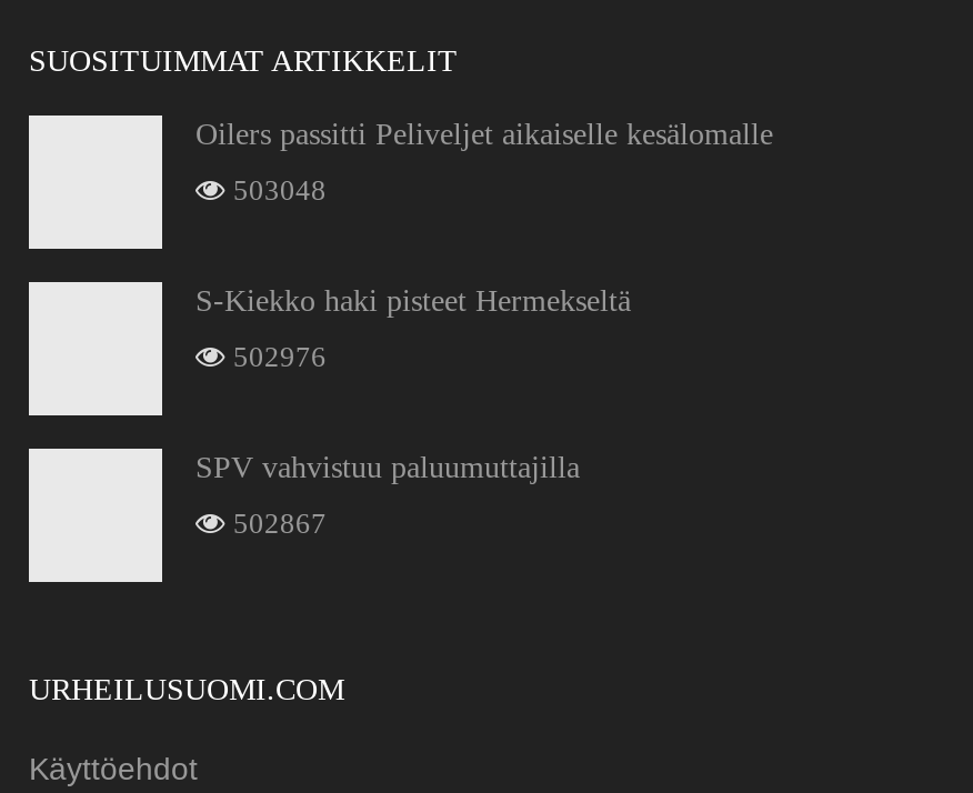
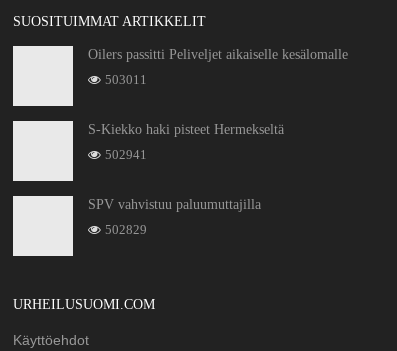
[233,173,327,206] 503048 -> [105,72,147,87] 503011
[233,340,327,373] 502976 -> [105,147,147,162] 502941
[233,506,327,540] 502867 -> [105,222,147,237] 502829

